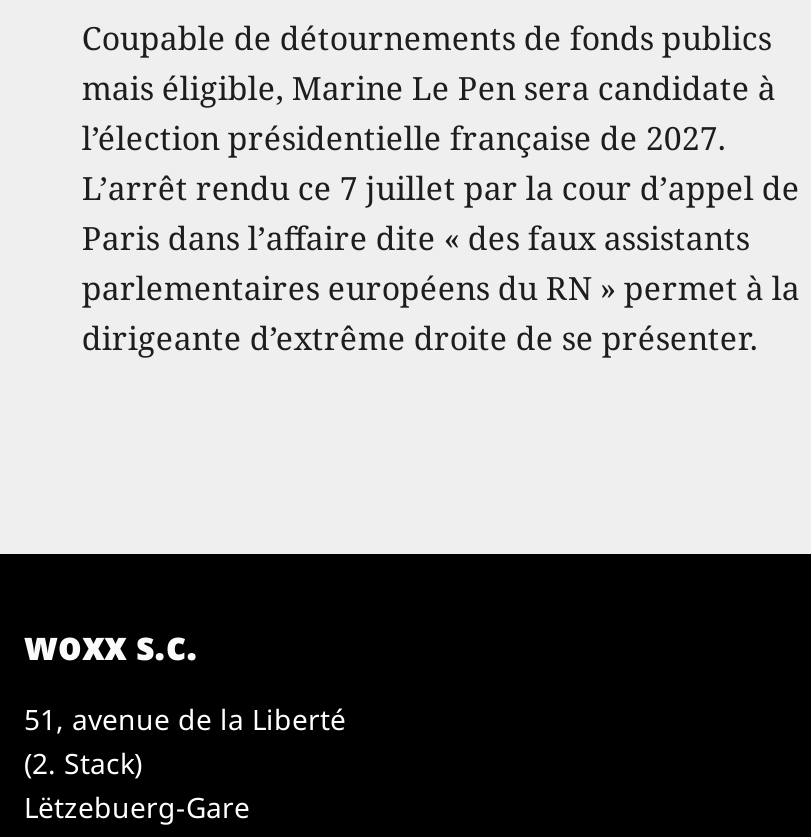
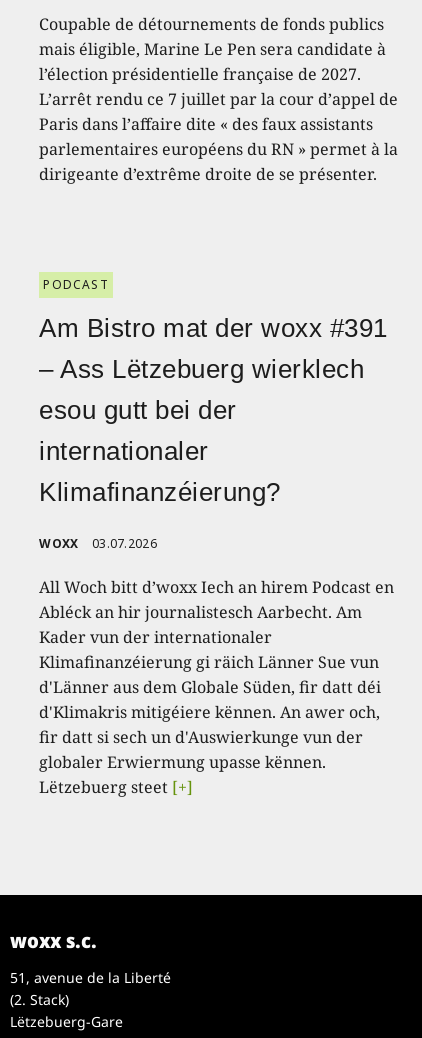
none -> [39,276,394,798] PODCAST | Am Bistro mat der woxx #391 | – Ass Lëtzebuerg wierklech | esou gutt bei der | internationaler | Klimafinanzéierung? | WOXX 03.07.2026 | All Woch bitt d’woxx Iech an hirem Podcast en | Abléck an hir journalistesch Aarbecht. Am | Kader vun der internationaler | Klimafinanzéierung gi räich Länner Sue vun | d'Länner aus dem Globale Süden, fir datt déi | d'Klimakris mitigéiere kënnen. An awer och, | fir datt si sech un d'Auswierkunge vun der | globaler Erwiermung upasse kënnen. | Lëtzebuerg steet [+]

